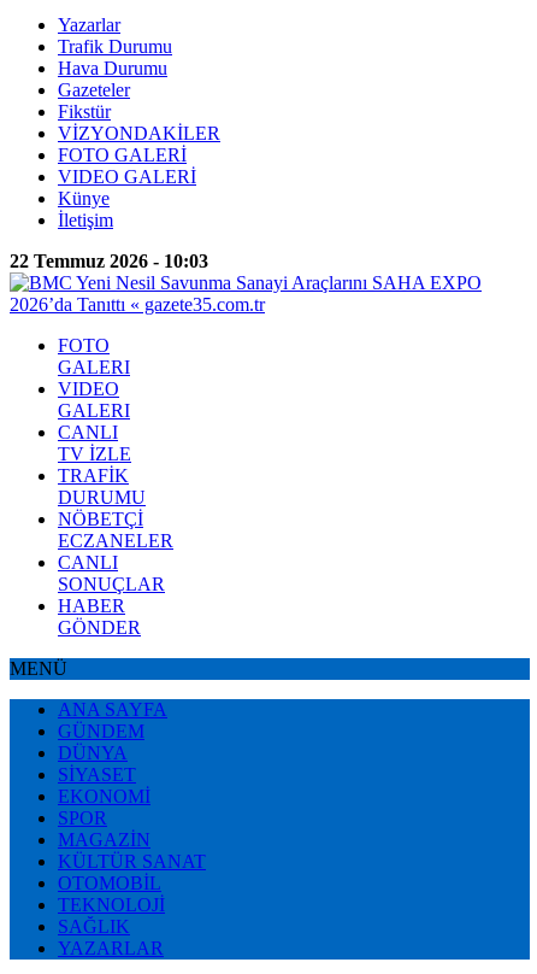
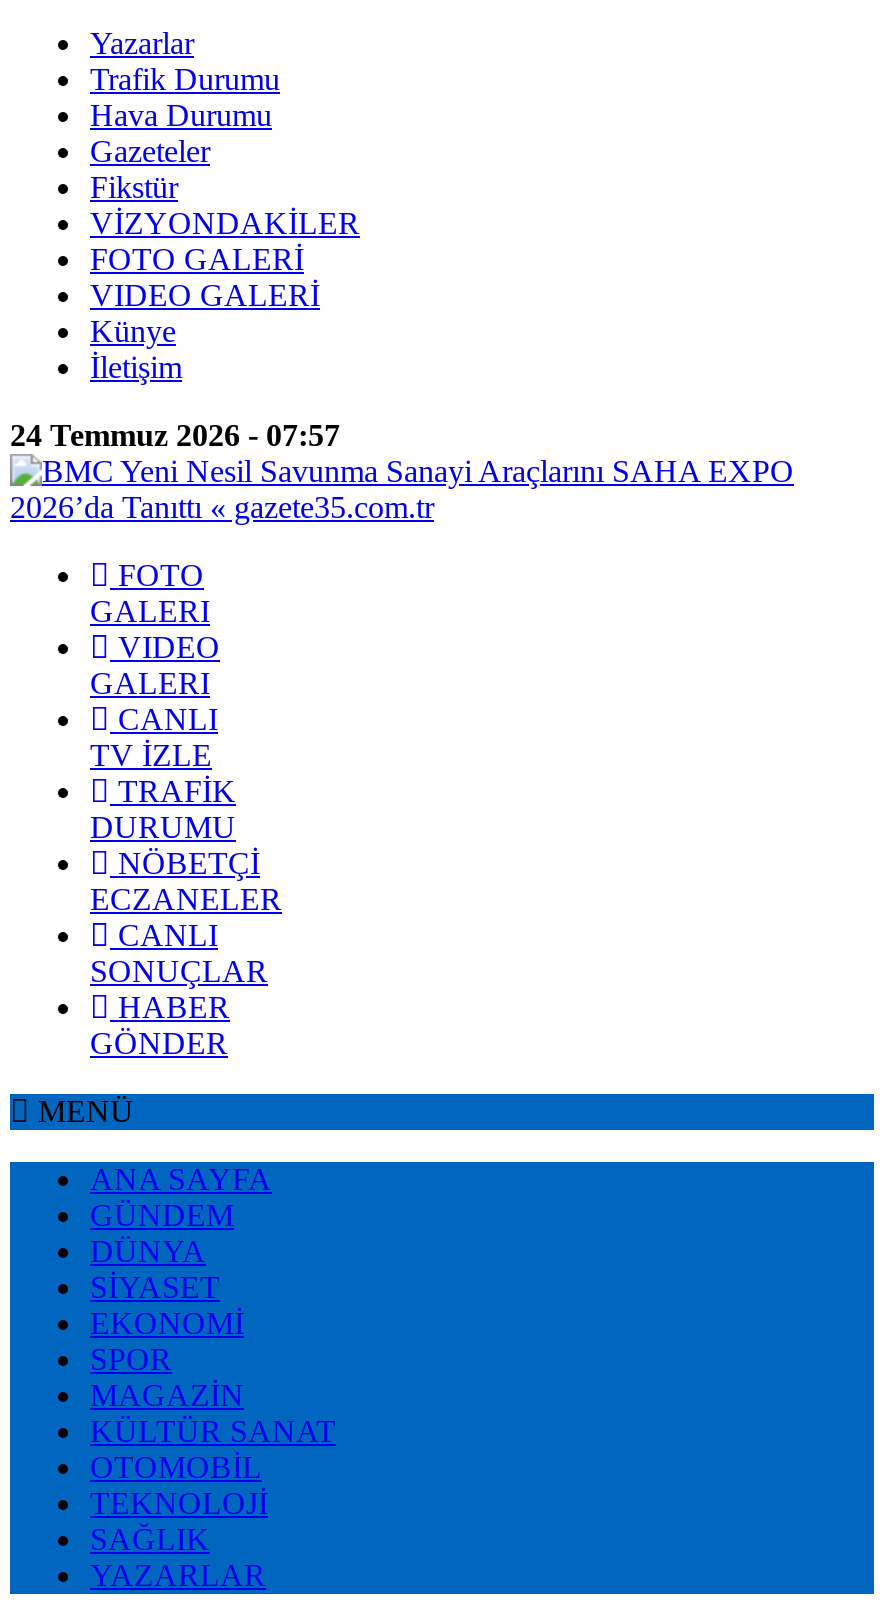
[10,251,208,271] 22 Temmuz 2026 - 10:03 -> [10,418,340,452] 24 Temmuz 2026 - 07:57

